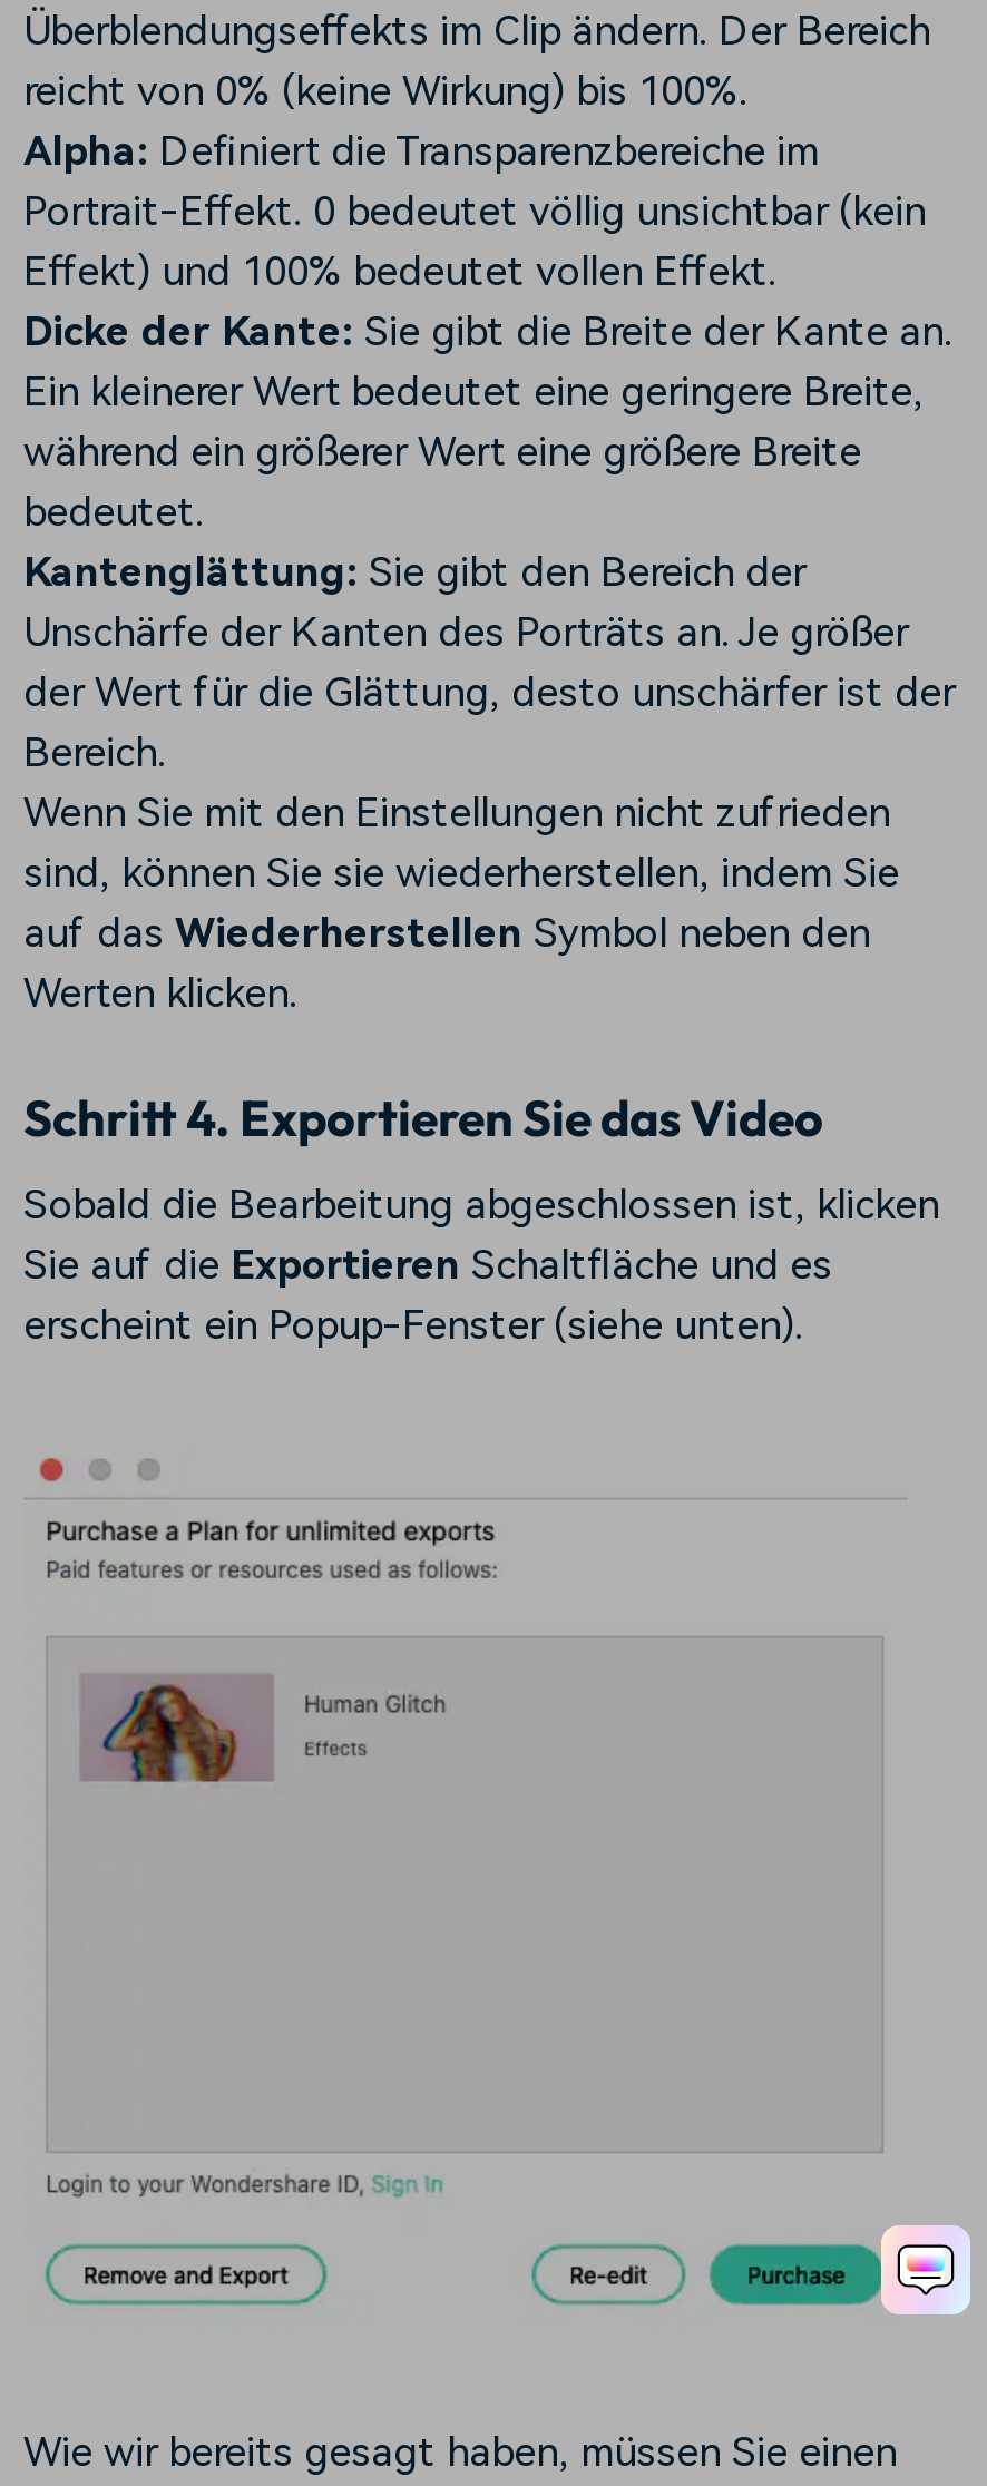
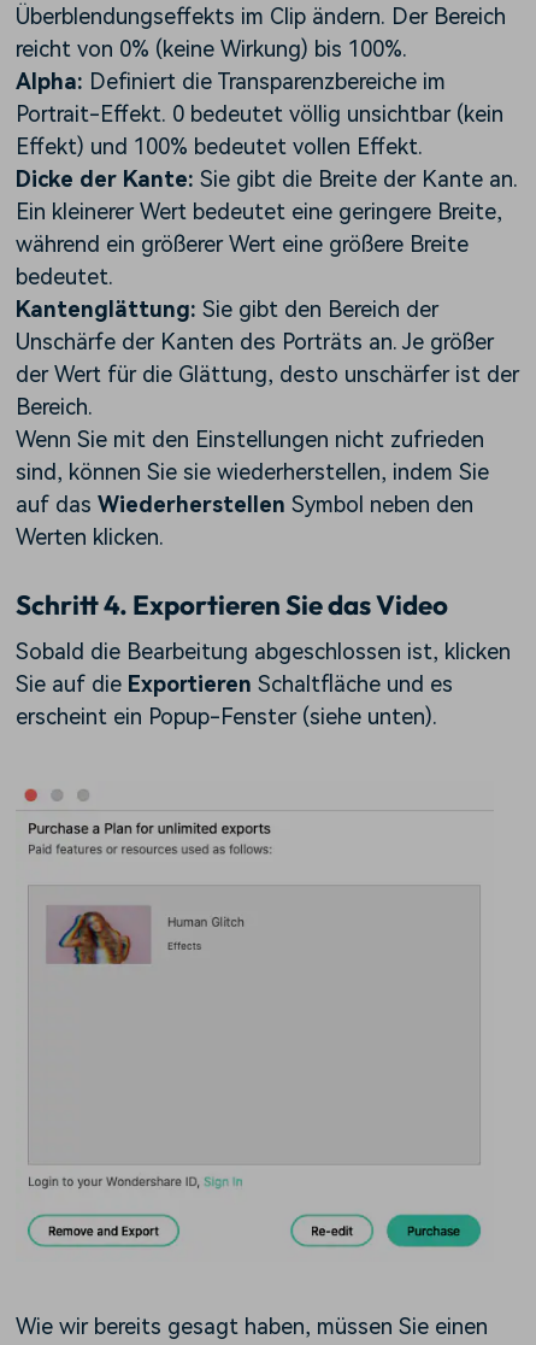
[879,2223,973,2317] [image] -> none

